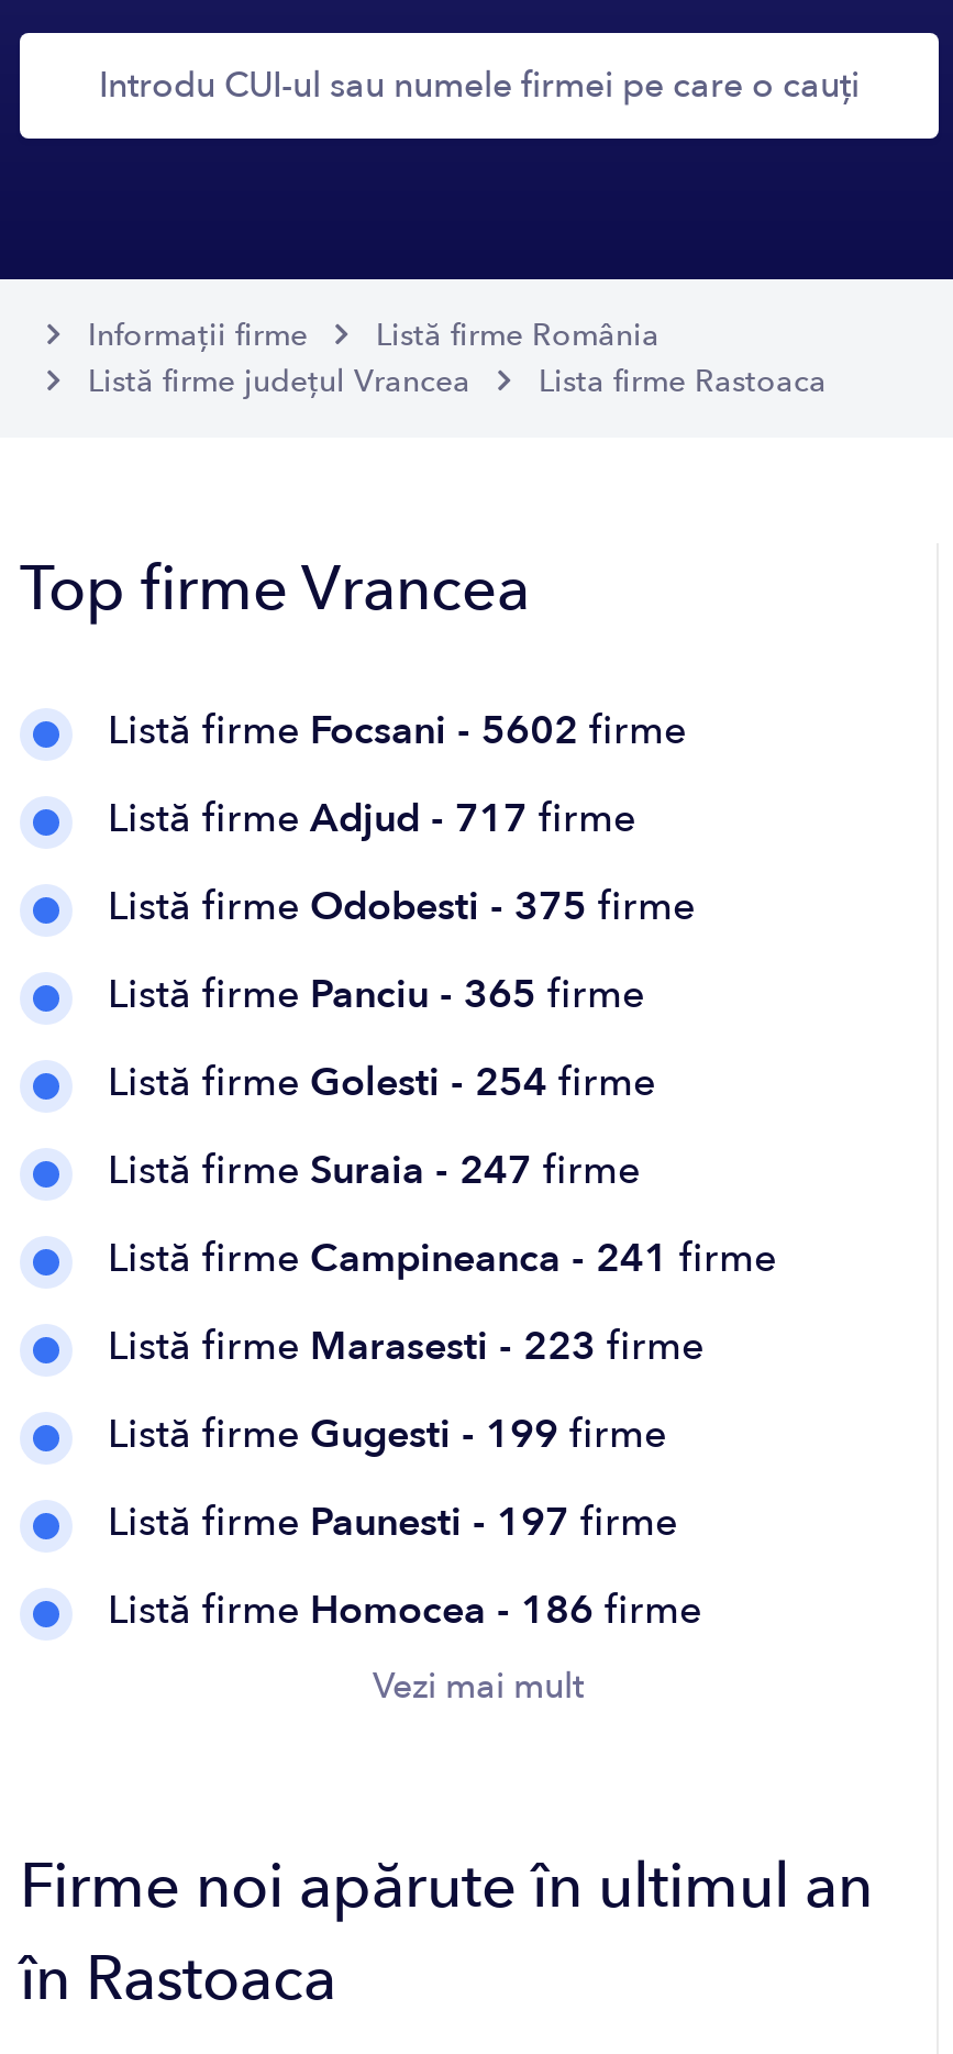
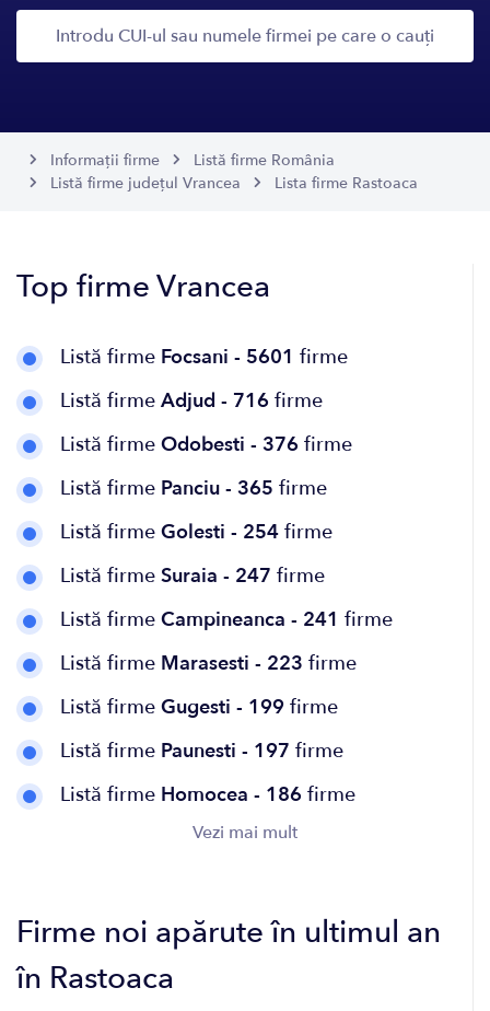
[108,704,686,759] Listă firme Focsani - 5602 firme -> [60,344,348,371] Listă firme Focsani - 5601 firme
[108,792,635,847] Listă firme Adjud - 717 firme -> [60,387,323,415] Listă firme Adjud - 716 firme
[108,880,695,935] Listă firme Odobesti - 375 firme -> [60,431,352,458] Listă firme Odobesti - 376 firme

